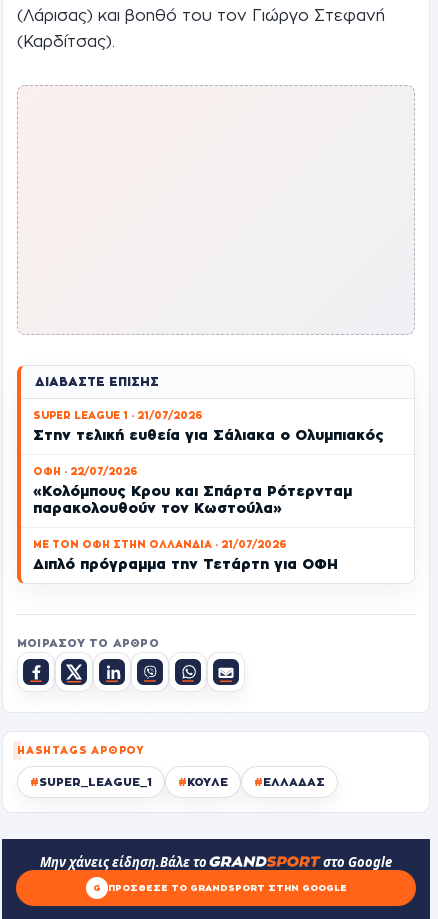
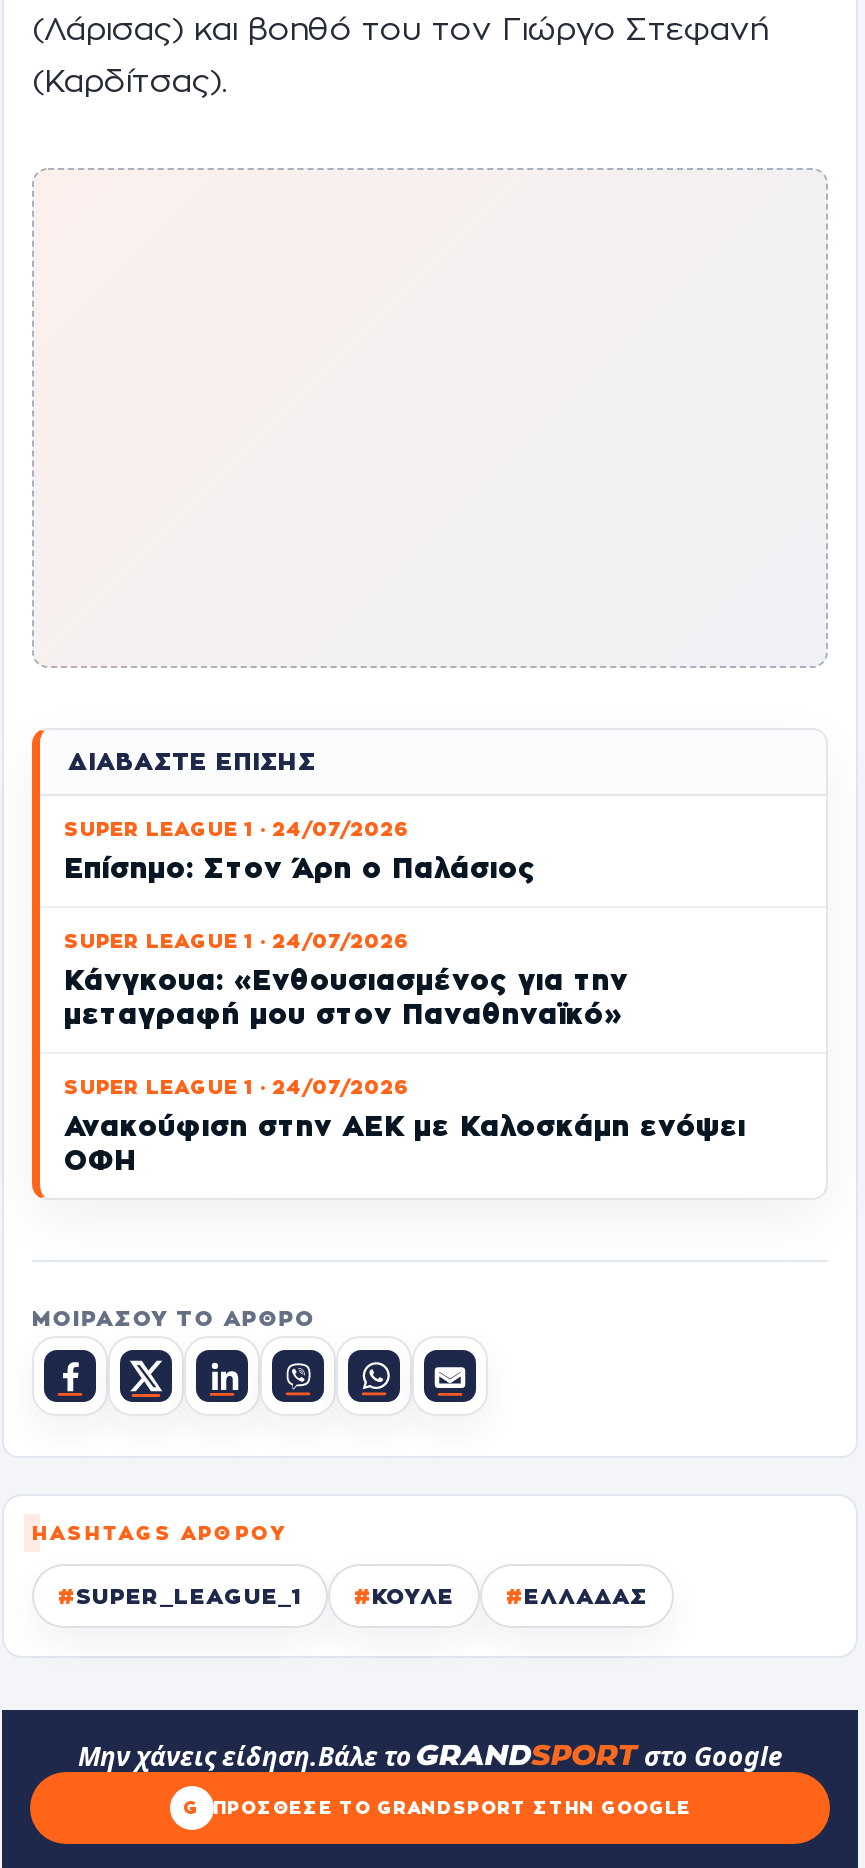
[33,410,384,442] SUPER LEAGUE 1 · 21/07/2026 | Στην τελική ευθεία για Σάλιακα ο Ολυμπιακός -> [64,818,536,882] SUPER LEAGUE 1 · 24/07/2026 | Επίσημο: Στον Άρη ο Παλάσιος
[33,466,352,515] ΟΦΗ · 22/07/2026 | «Κολόμπους Κρου και Σπάρτα Ρότερνταμ | παρακολουθούν τον Κωστούλα» -> [64,930,628,1028] SUPER LEAGUE 1 · 24/07/2026 | Κάνγκουα: «Ενθουσιασμένος για την | μεταγραφή μου στον Παναθηναϊκό»
[33,539,338,571] ΜΕ ΤΟΝ ΟΦΗ ΣΤΗΝ ΟΛΛΑΝΔΙΑ · 21/07/2026 | Διπλό πρόγραμμα την Τετάρτη για ΟΦΗ -> [64,1076,746,1174] SUPER LEAGUE 1 · 24/07/2026 | Ανακούφιση στην ΑΕΚ με Καλοσκάμη ενόψει | ΟΦΗ

